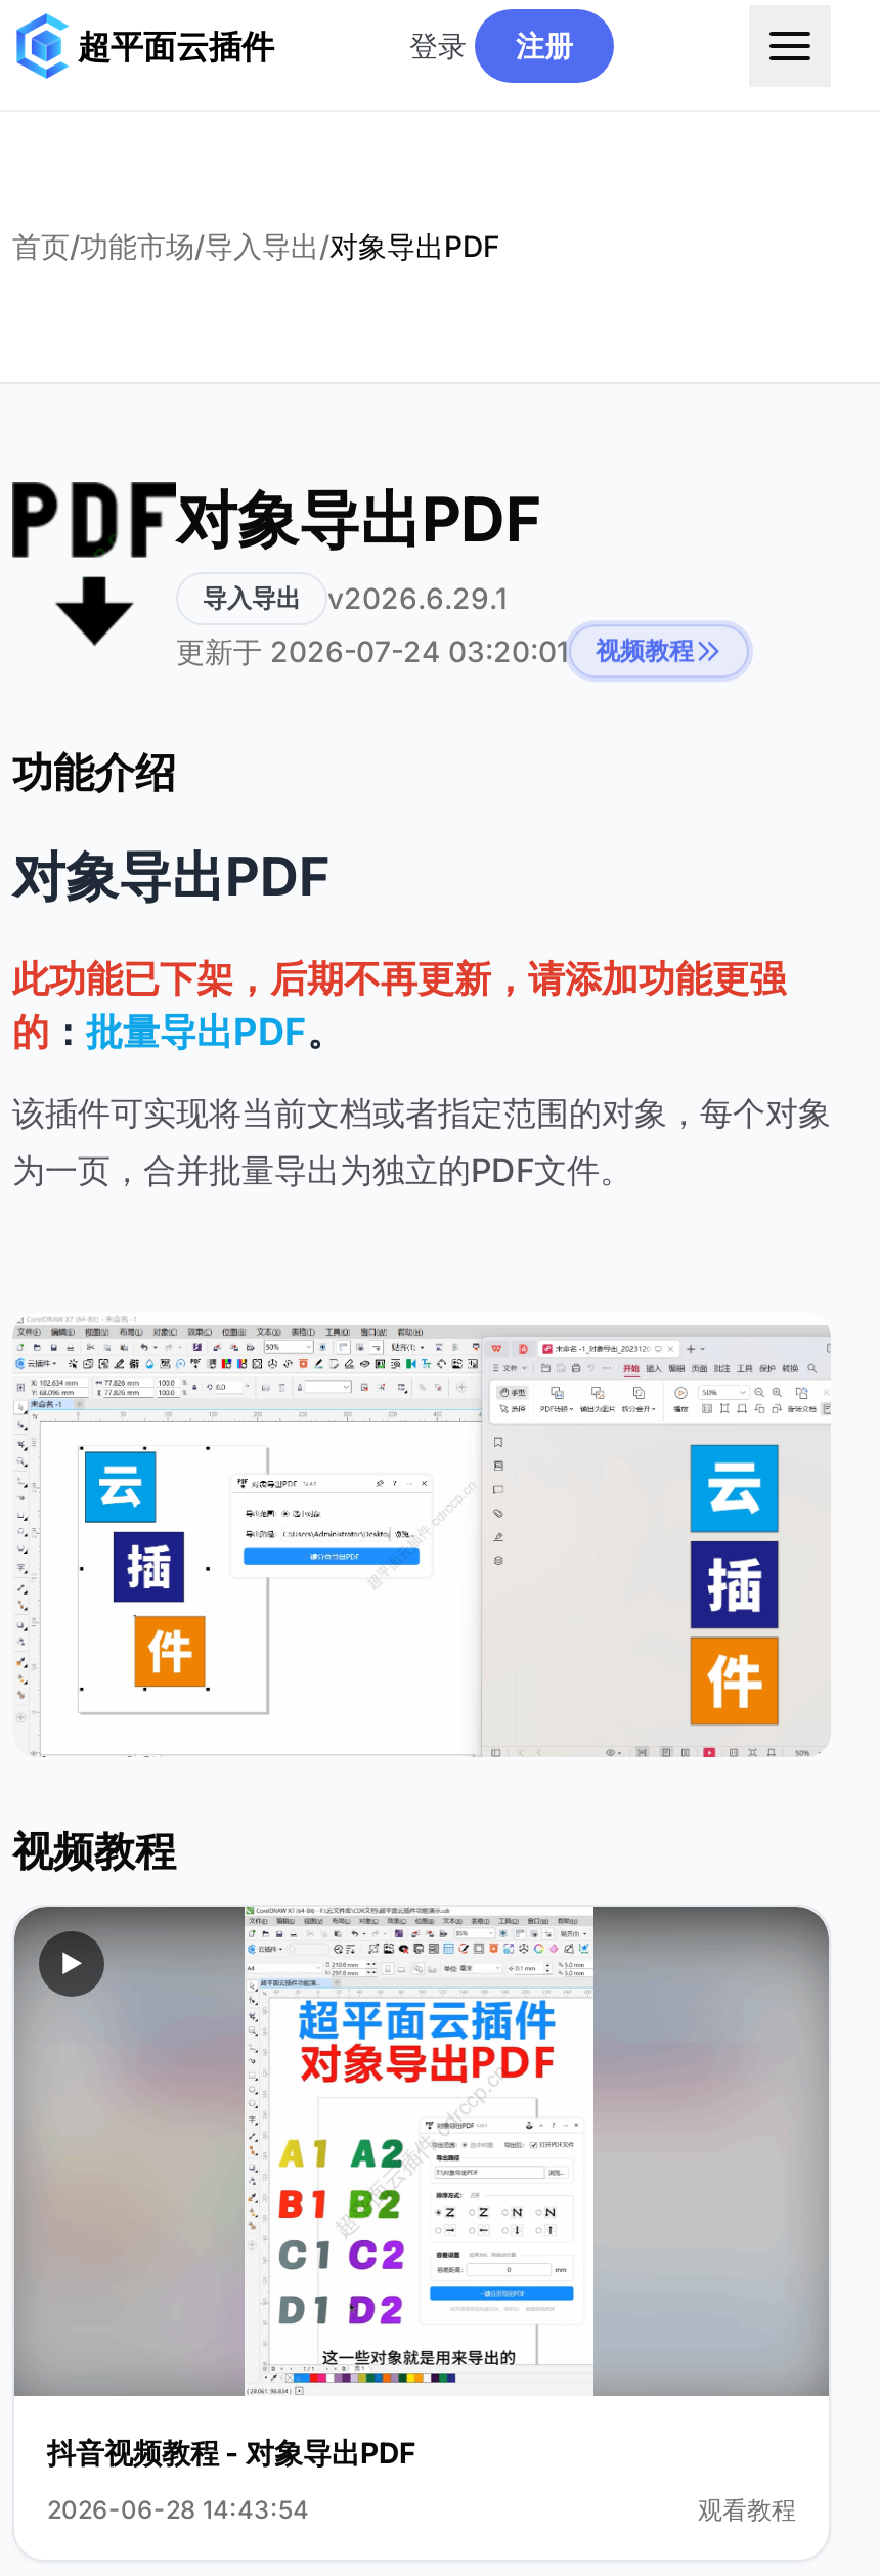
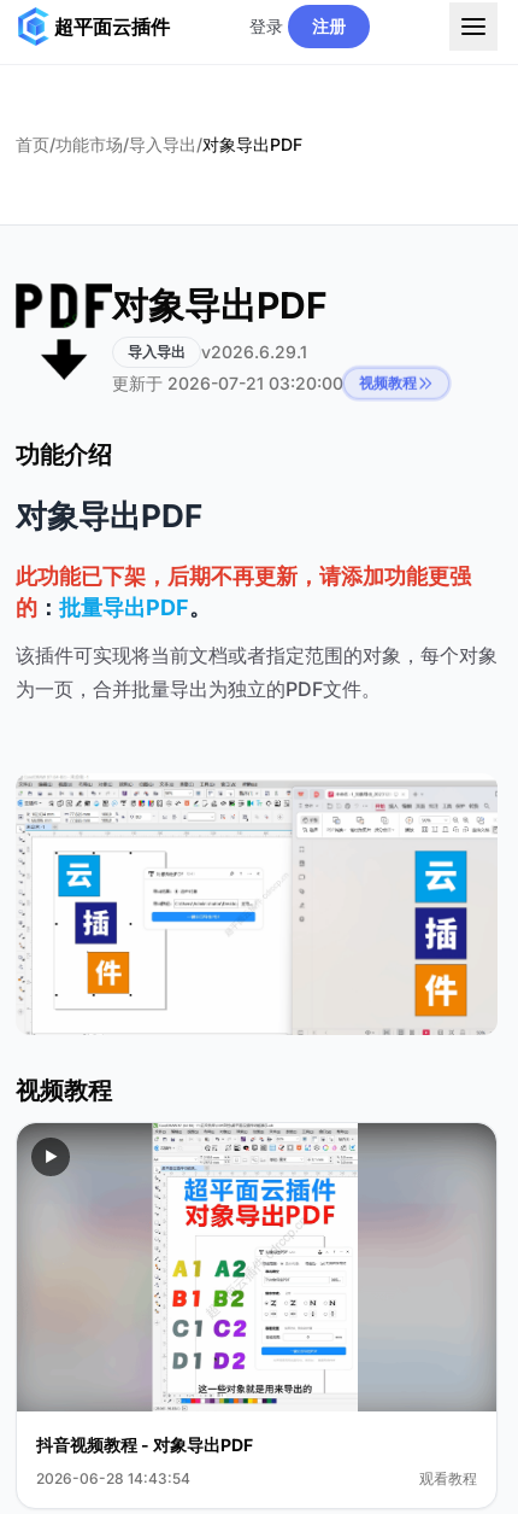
[176,634,694,668] 更新于 2026-07-24 03:20:01 视频教程 -> [112,373,417,393] 更新于 2026-07-21 03:20:00 视频教程

